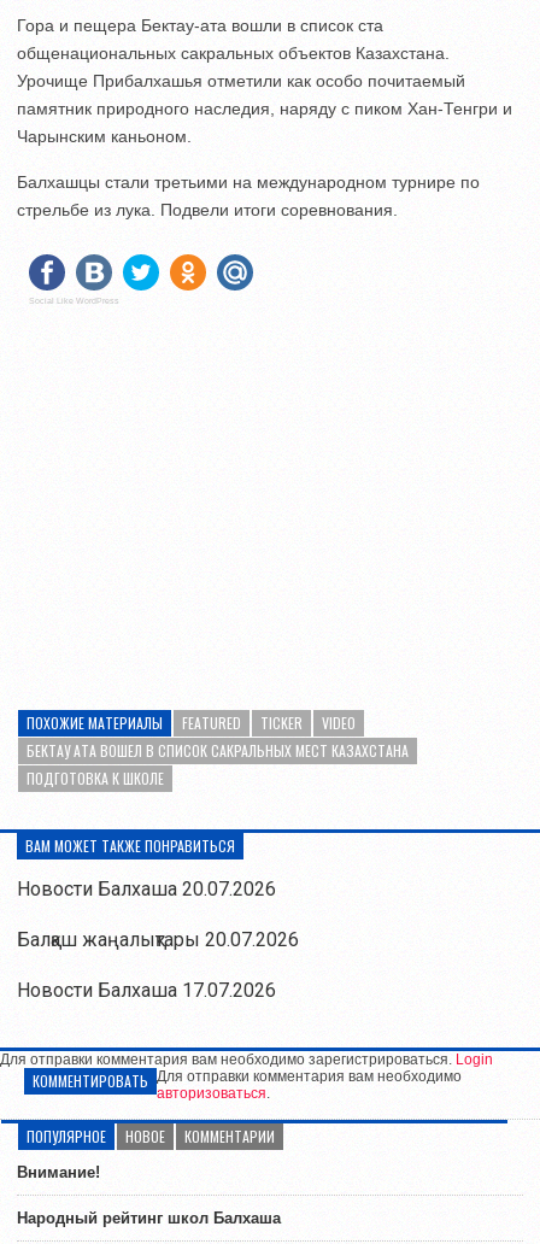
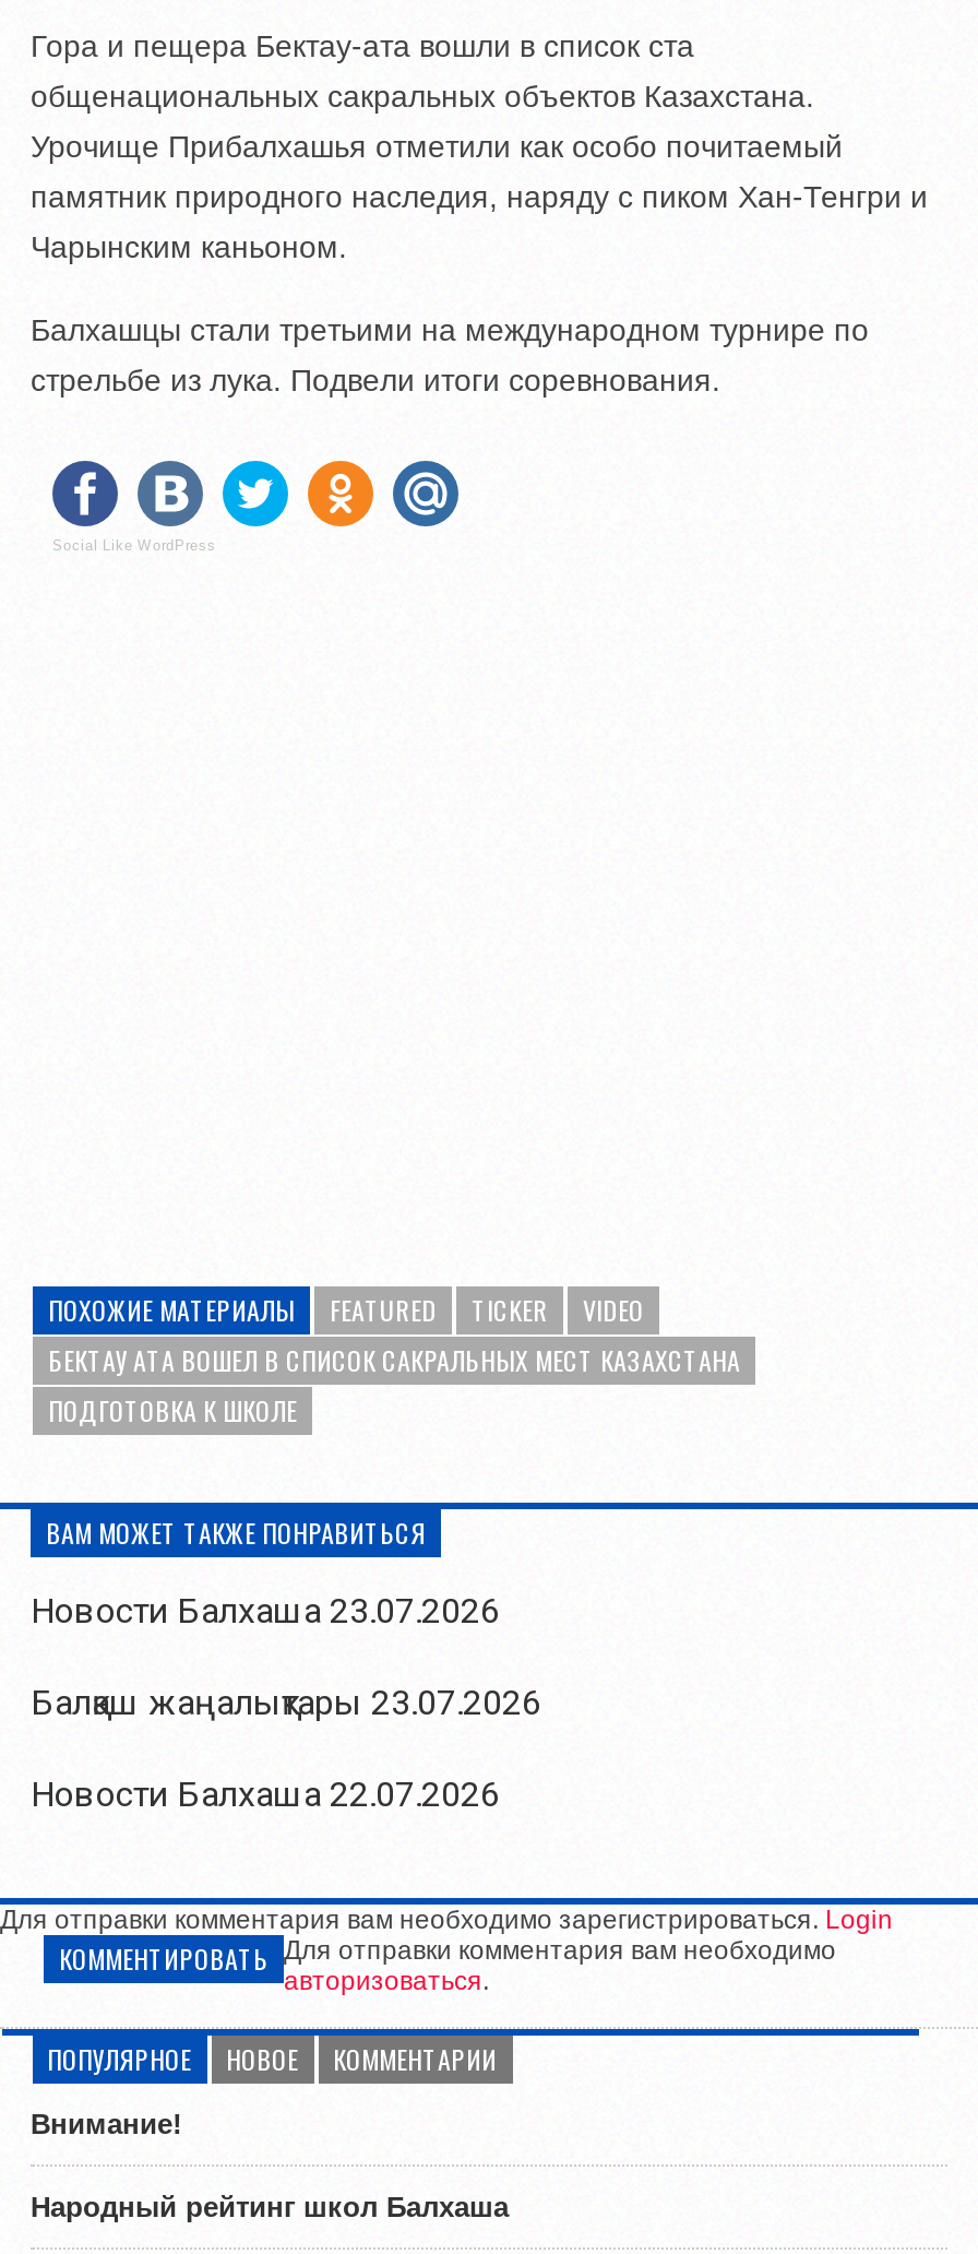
[17,878,276,900] Новости Балхаша 20.07.2026 -> [31,1590,500,1632] Новости Балхаша 23.07.2026
[17,928,299,951] Балқаш жаңалықтары 20.07.2026 -> [31,1682,541,1723] Балқаш жаңалықтары 23.07.2026
[17,979,276,1002] Новости Балхаша 17.07.2026 -> [31,1774,500,1815] Новости Балхаша 22.07.2026

